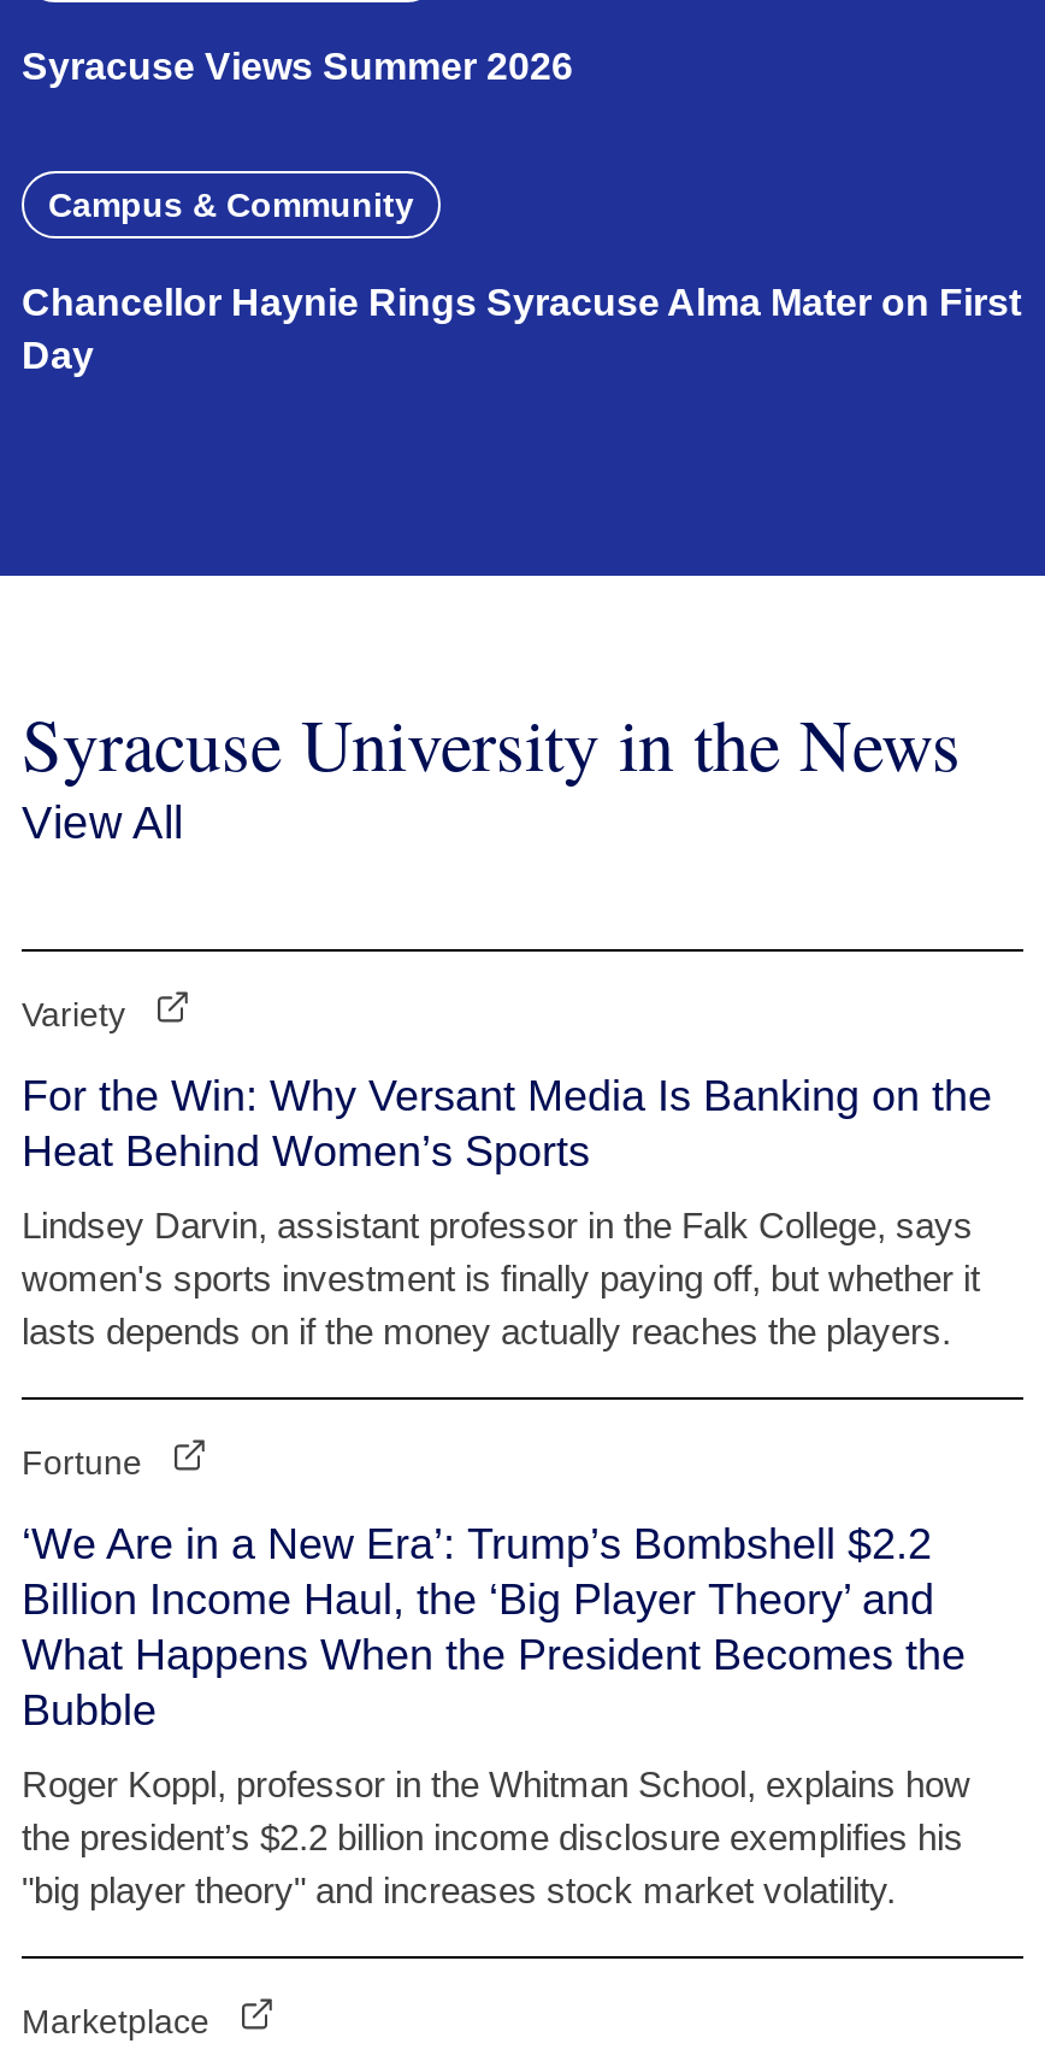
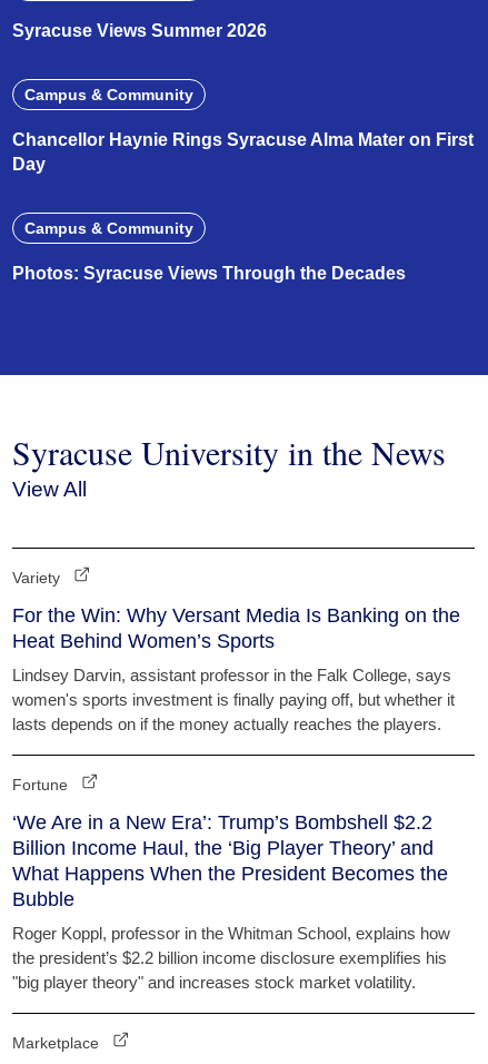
none -> [12,220,406,283] Campus & Community | Photos: Syracuse Views Through the Decades

